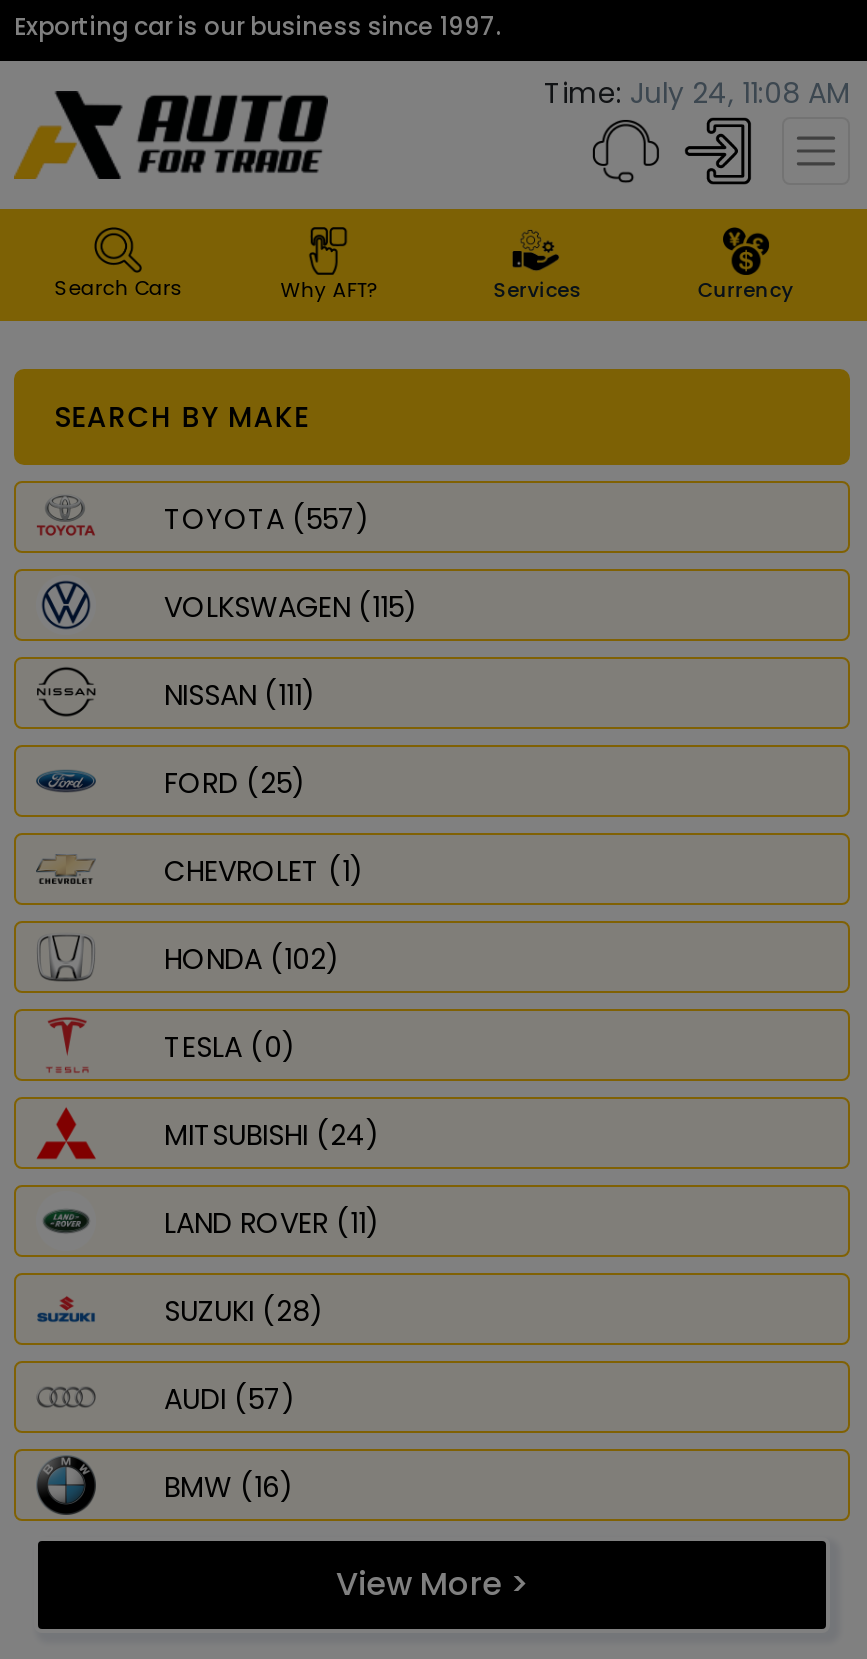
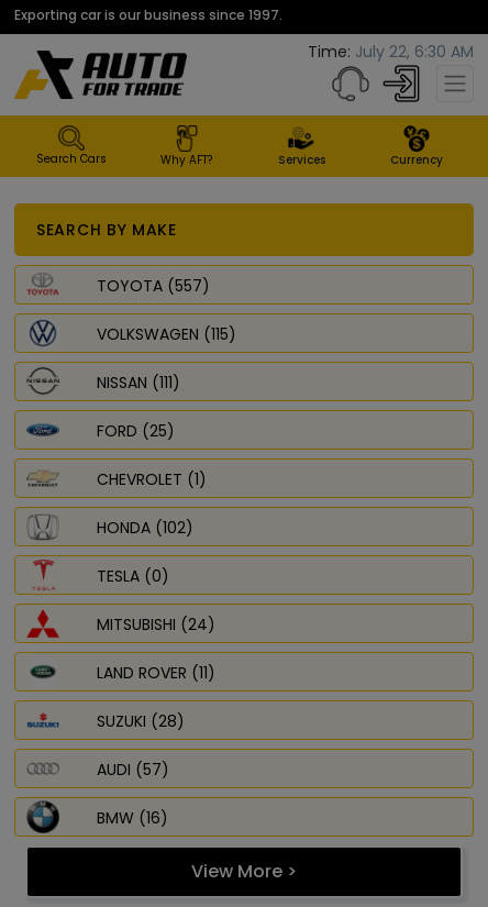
[544,73,850,113] Time: July 24, 11:08 AM -> [308,41,474,63] Time: July 22, 6:30 AM

